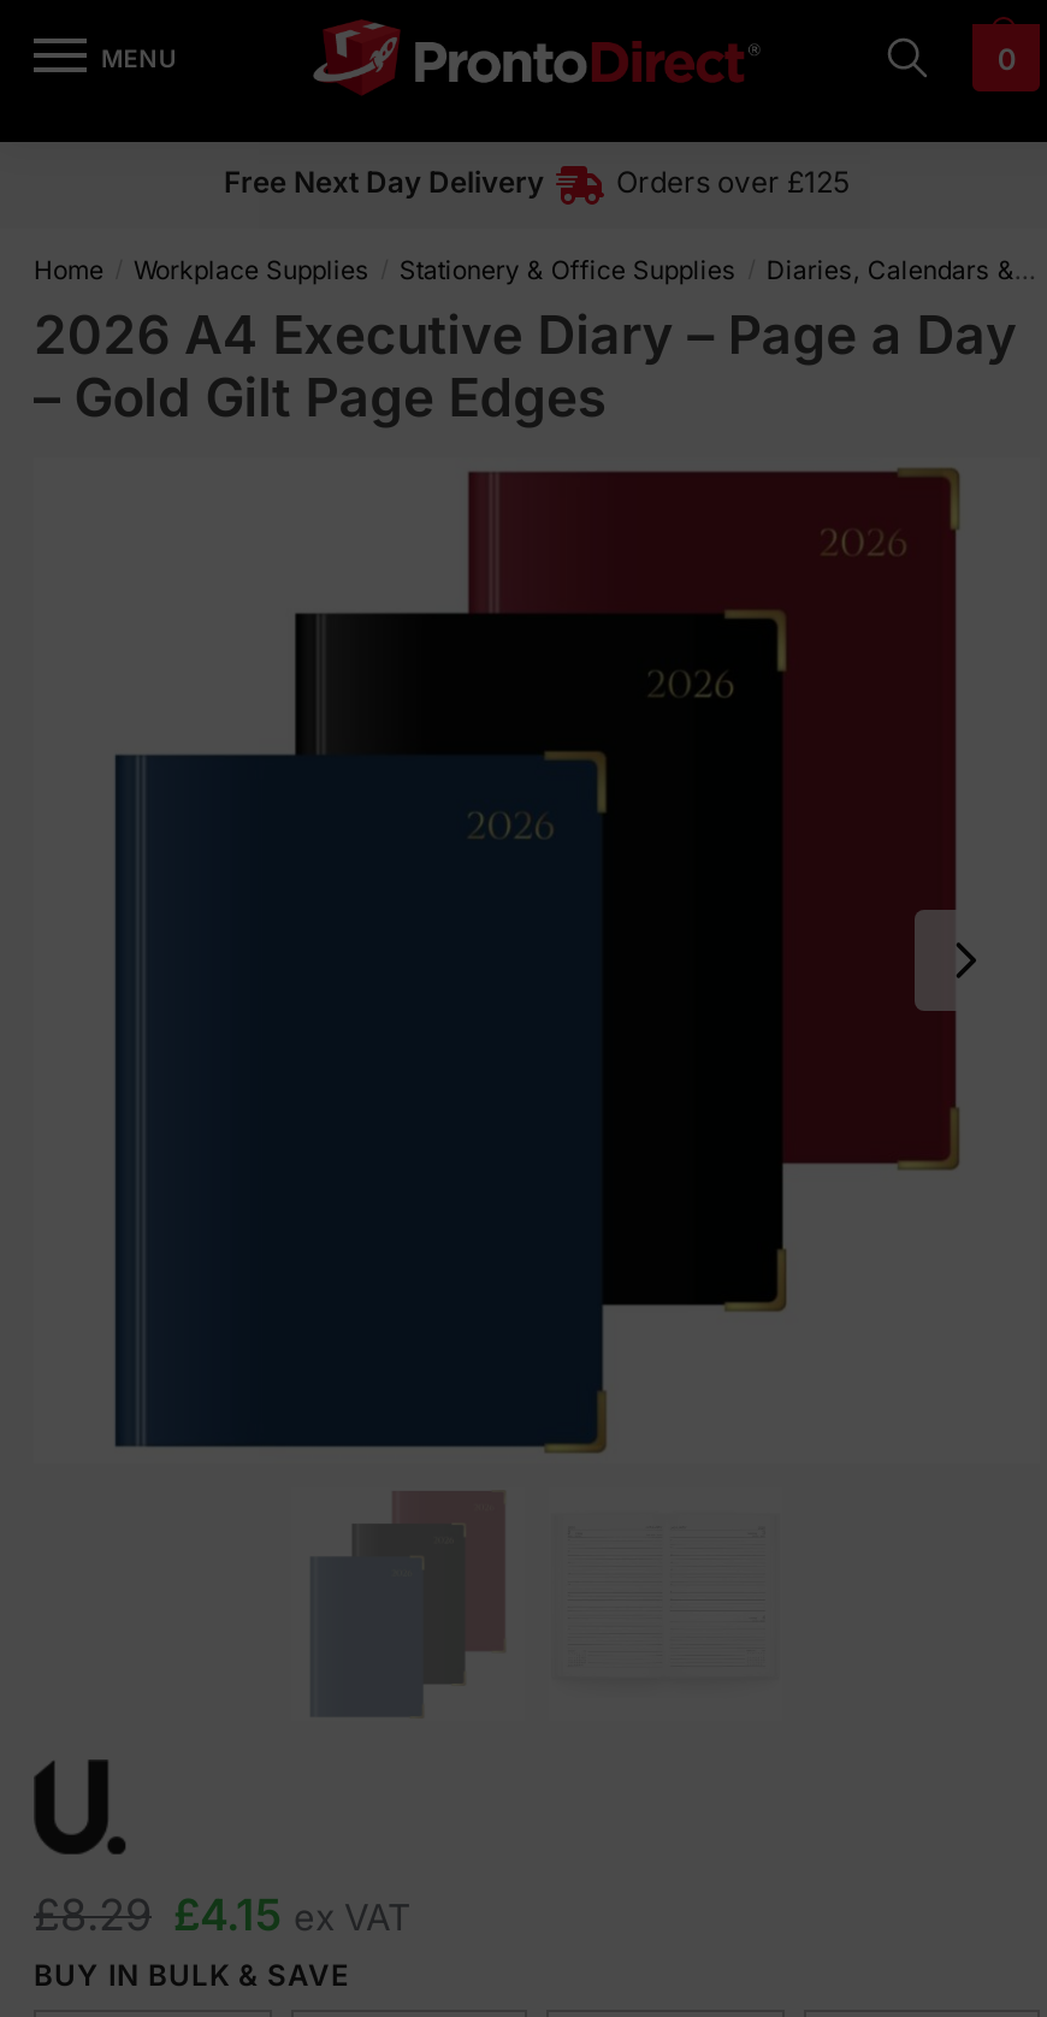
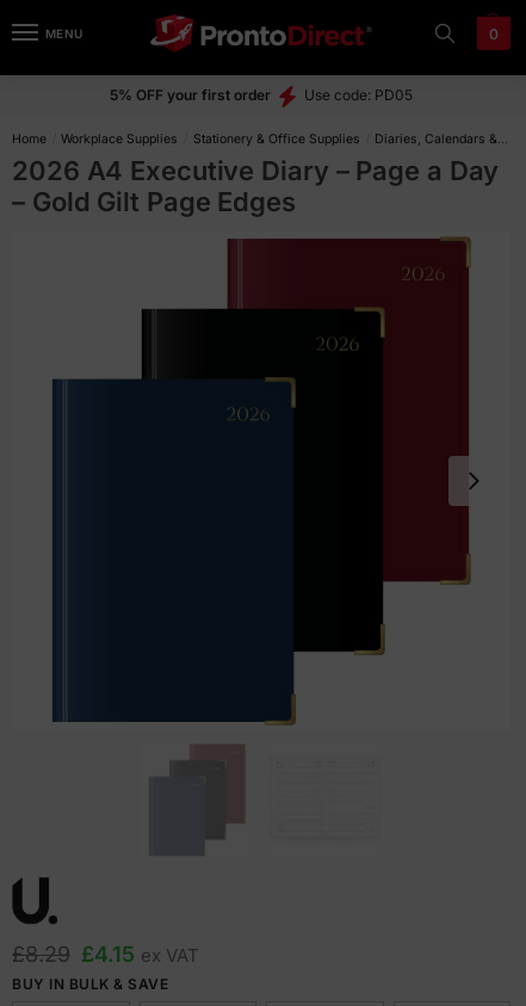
[224,164,850,200] Free Next Day Delivery | Orders over £125 -> [110,86,413,104] 5% OFF your first order | Use code: PD05

